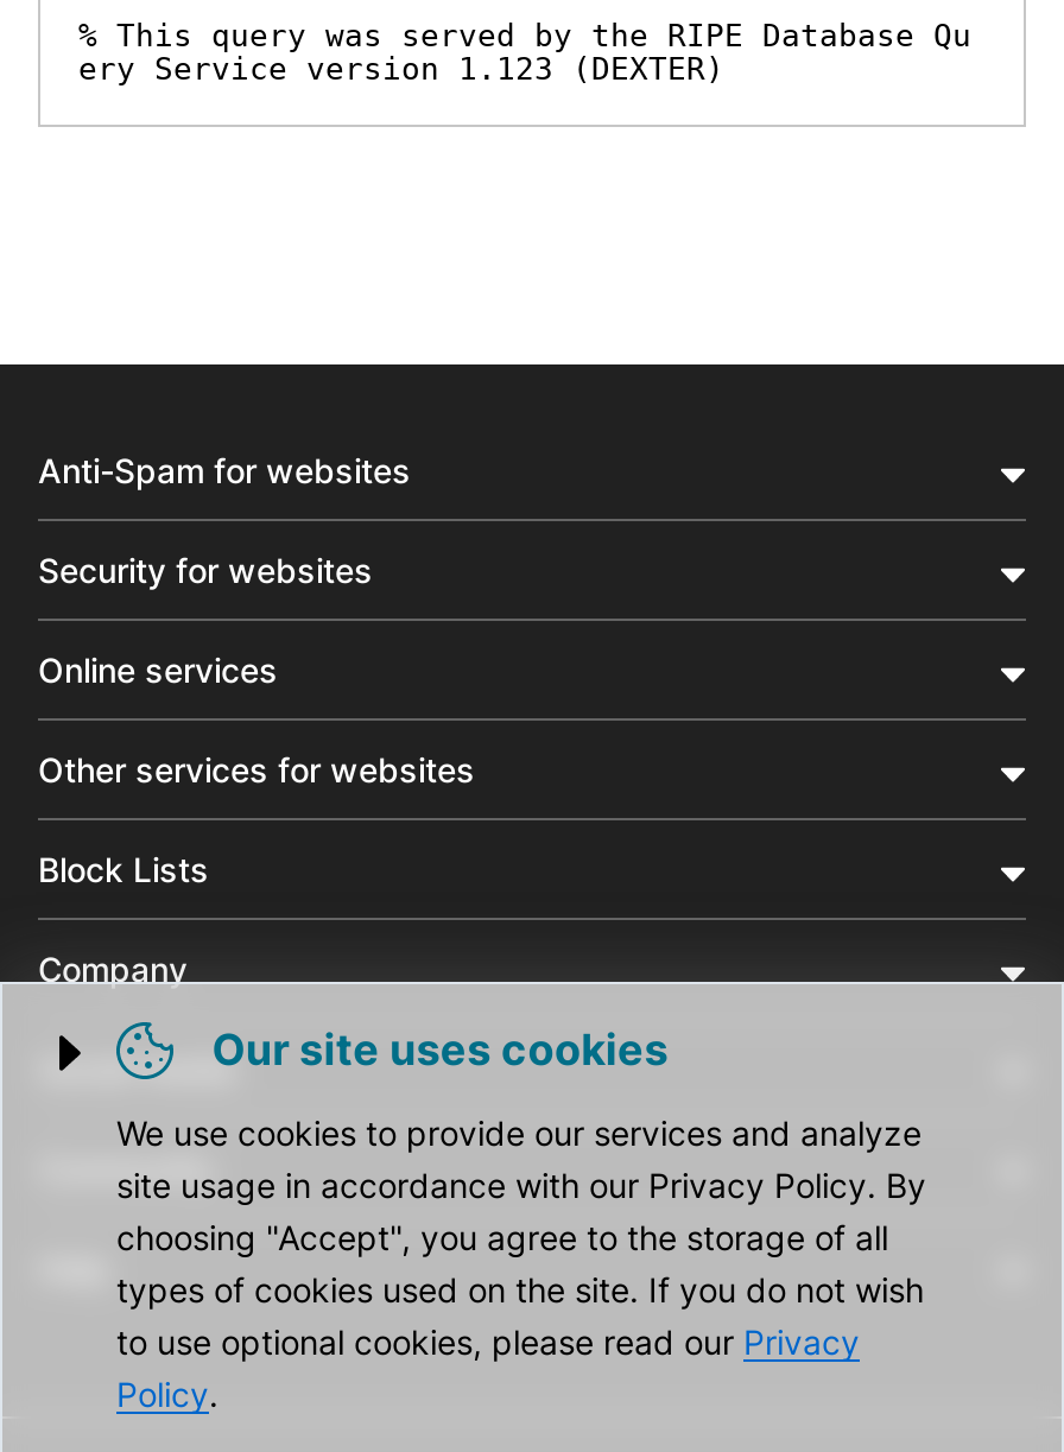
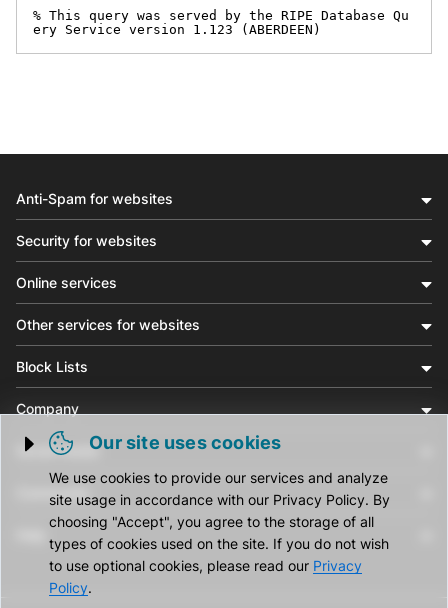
[78,51,724,87] ery Service version 1.123 (DEXTER) -> [33,22,321,37] ery Service version 1.123 (ABERDEEN)

